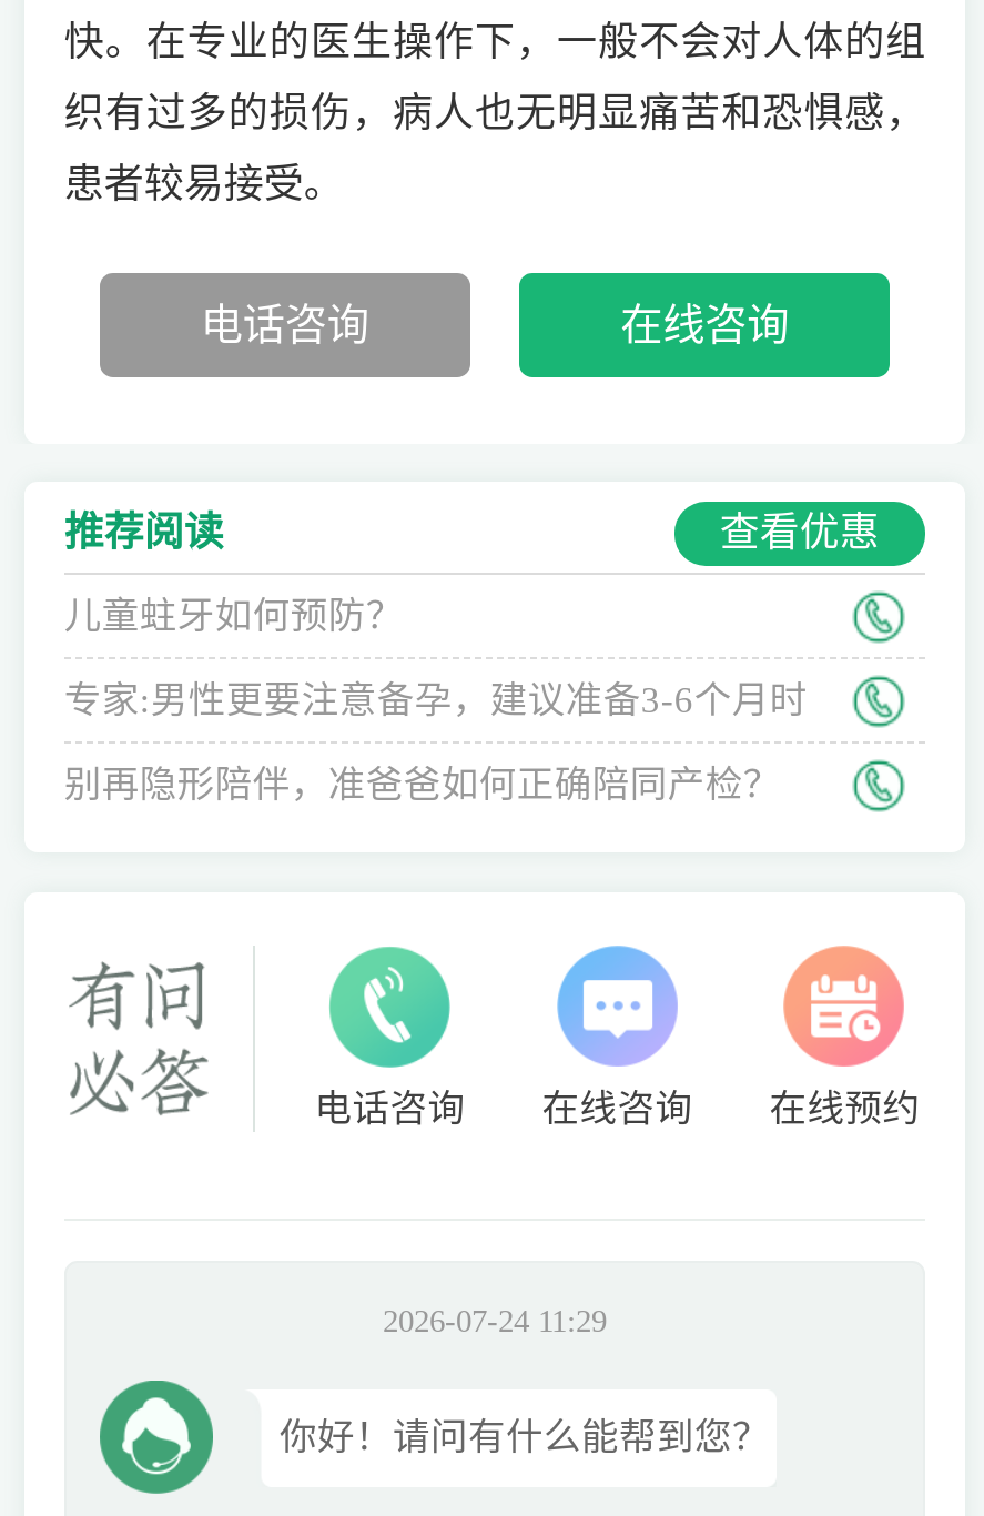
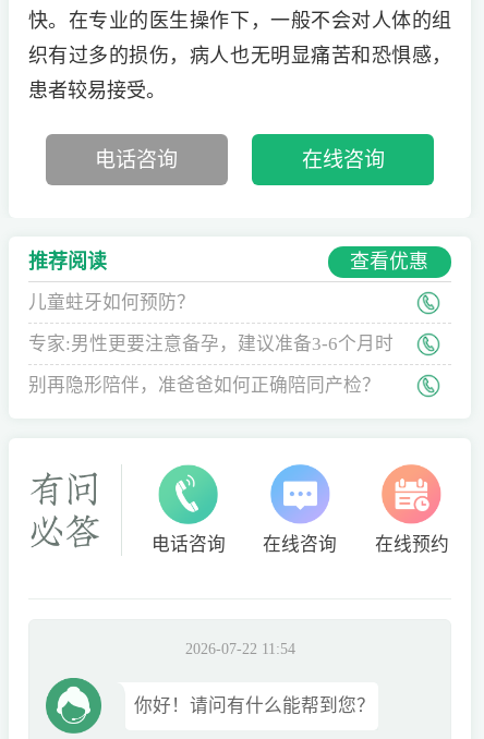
[383,1302,607,1338] 2026-07-24 11:29 -> [185,639,295,657] 2026-07-22 11:54

